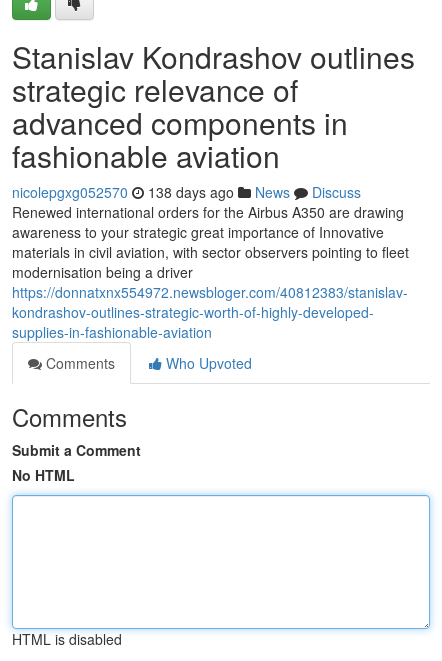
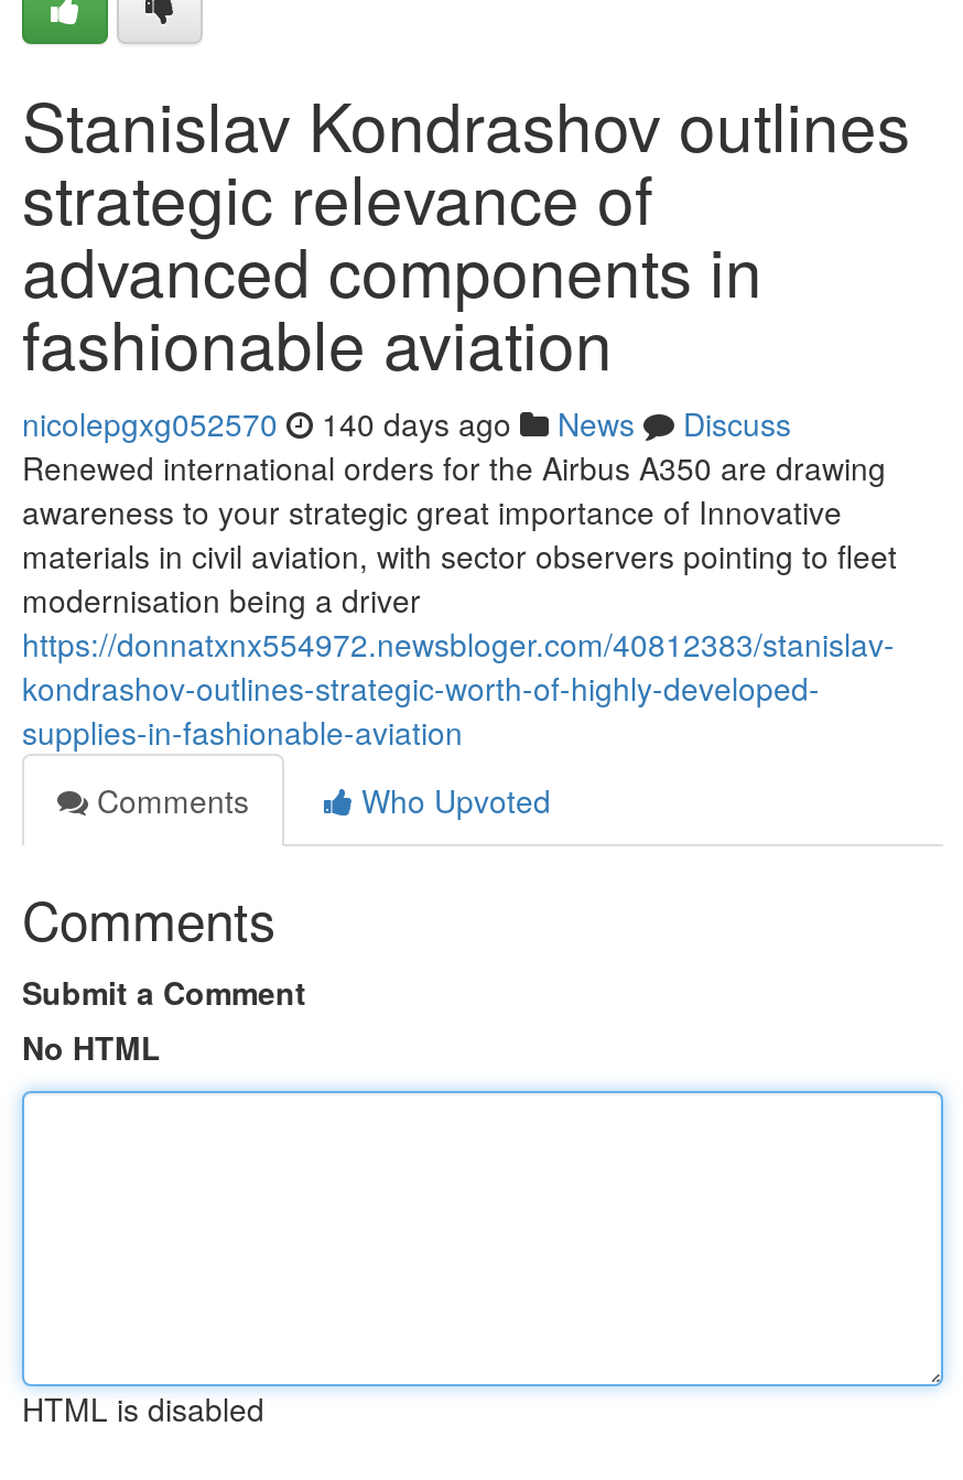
[12,182,361,202] nicolepgxg052570 138 days ago News Discuss -> [22,401,791,445] nicolepgxg052570 140 days ago News Discuss

